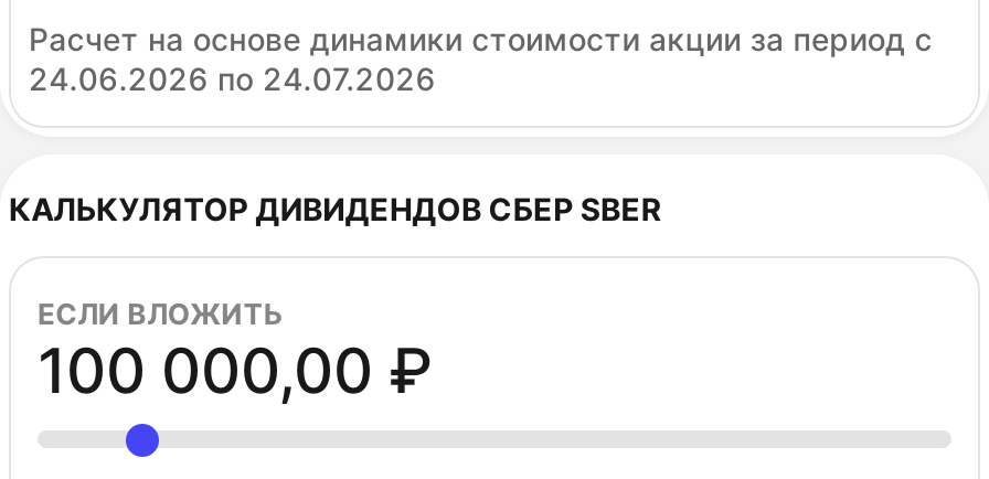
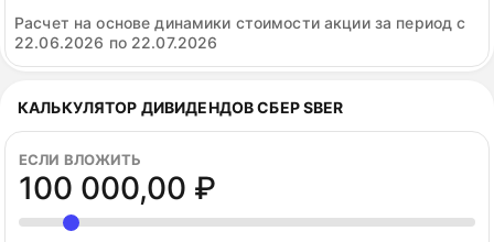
[29,60,436,97] 24.06.2026 по 24.07.2026 -> [14,33,218,52] 22.06.2026 по 22.07.2026

